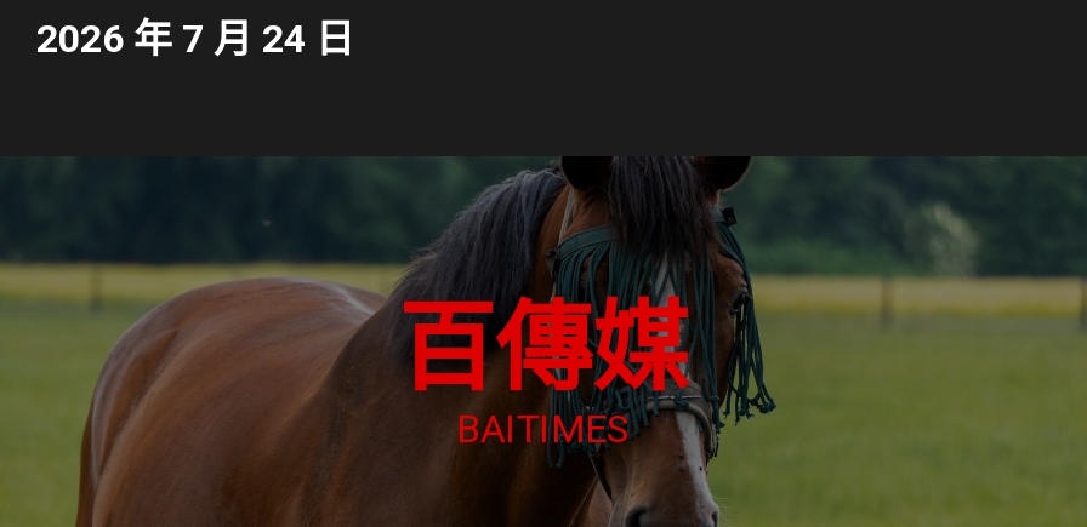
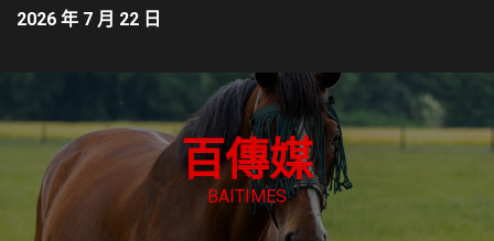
[36,16,354,63] 2026 年 7 月 24 日 -> [17,9,161,30] 2026 年 7 月 22 日

